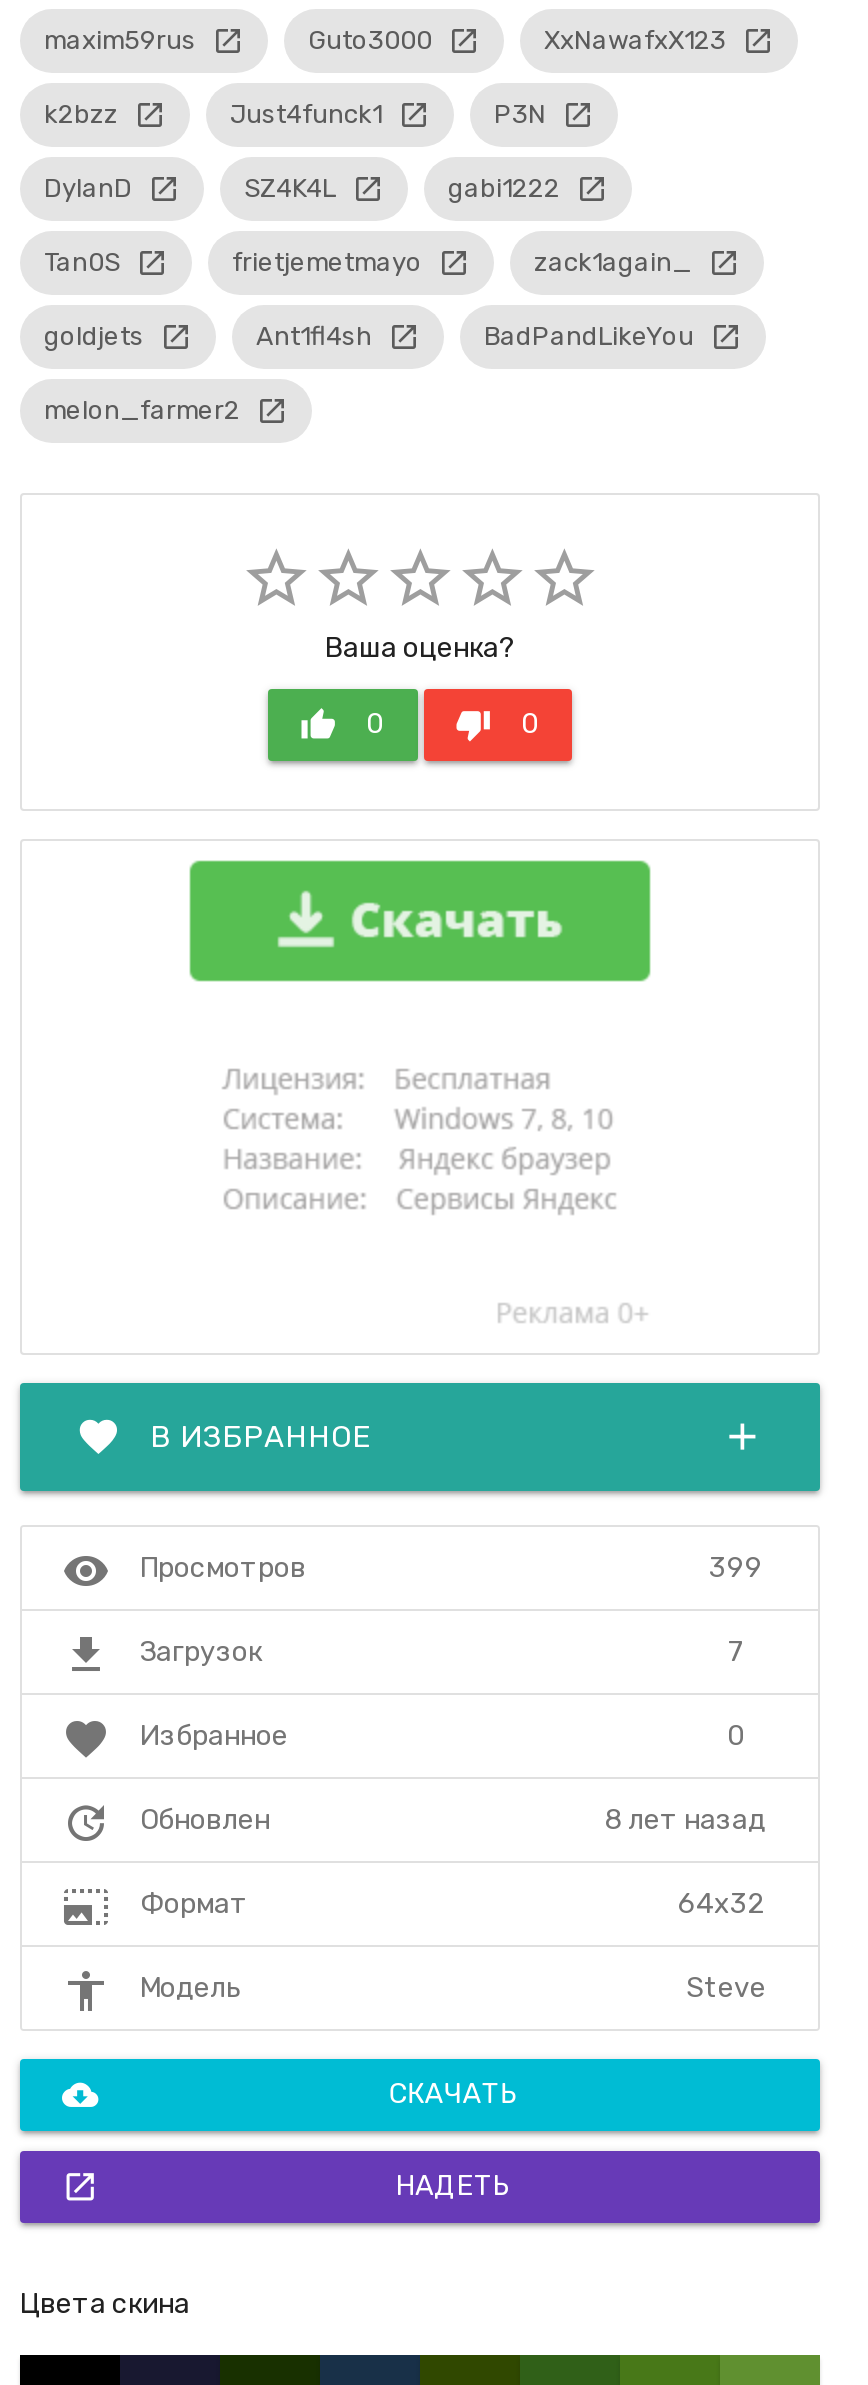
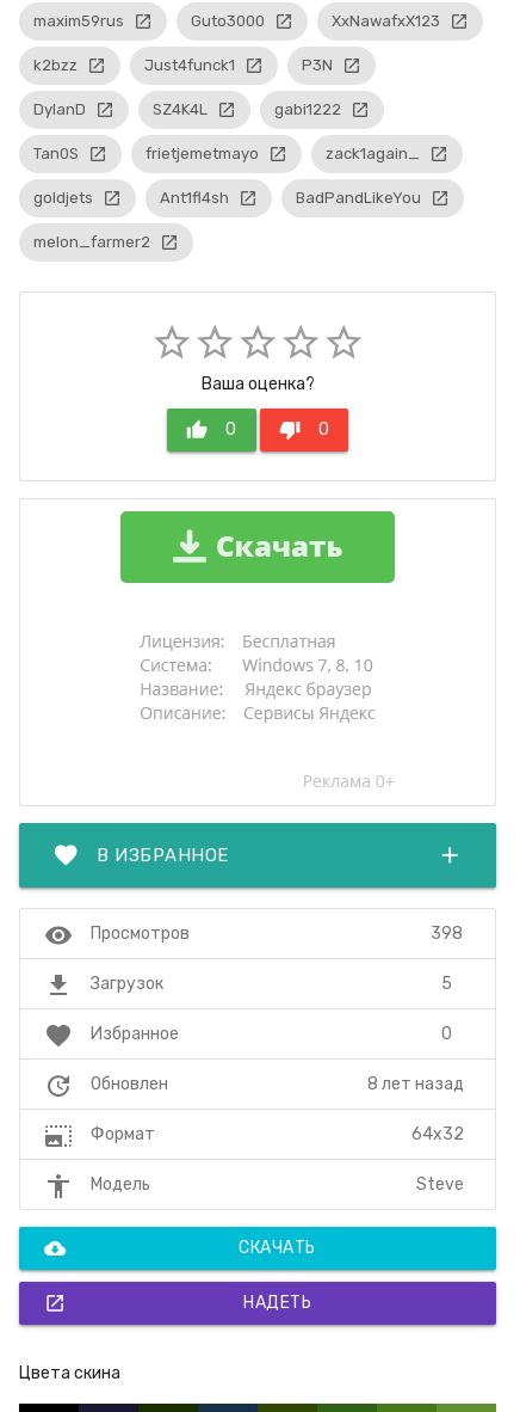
[709,1550,763,1584] 399 -> [430,923,462,943] 398
[728,1634,744,1668] 7 -> [441,973,451,993] 5

